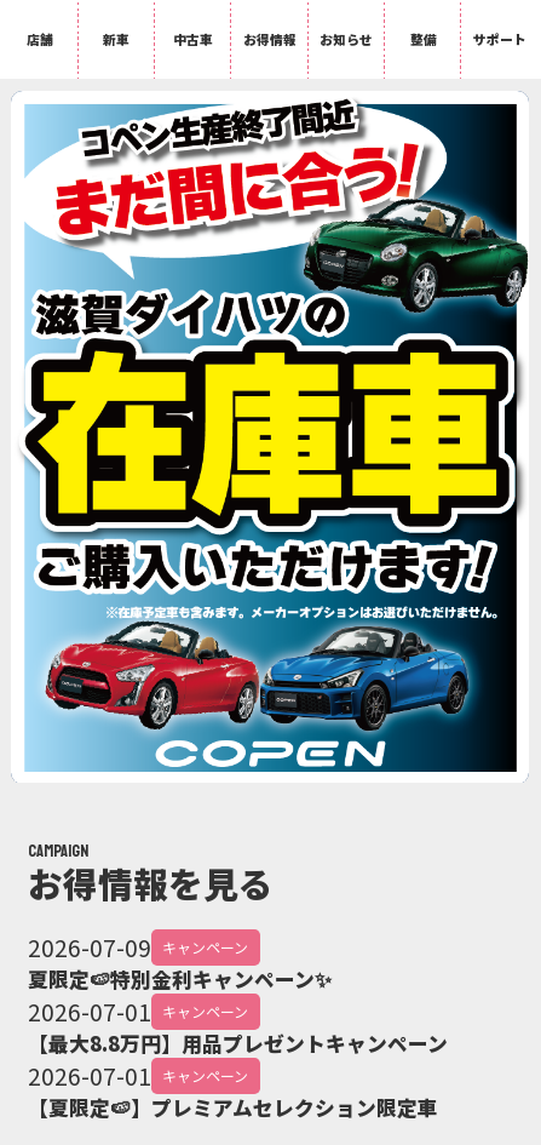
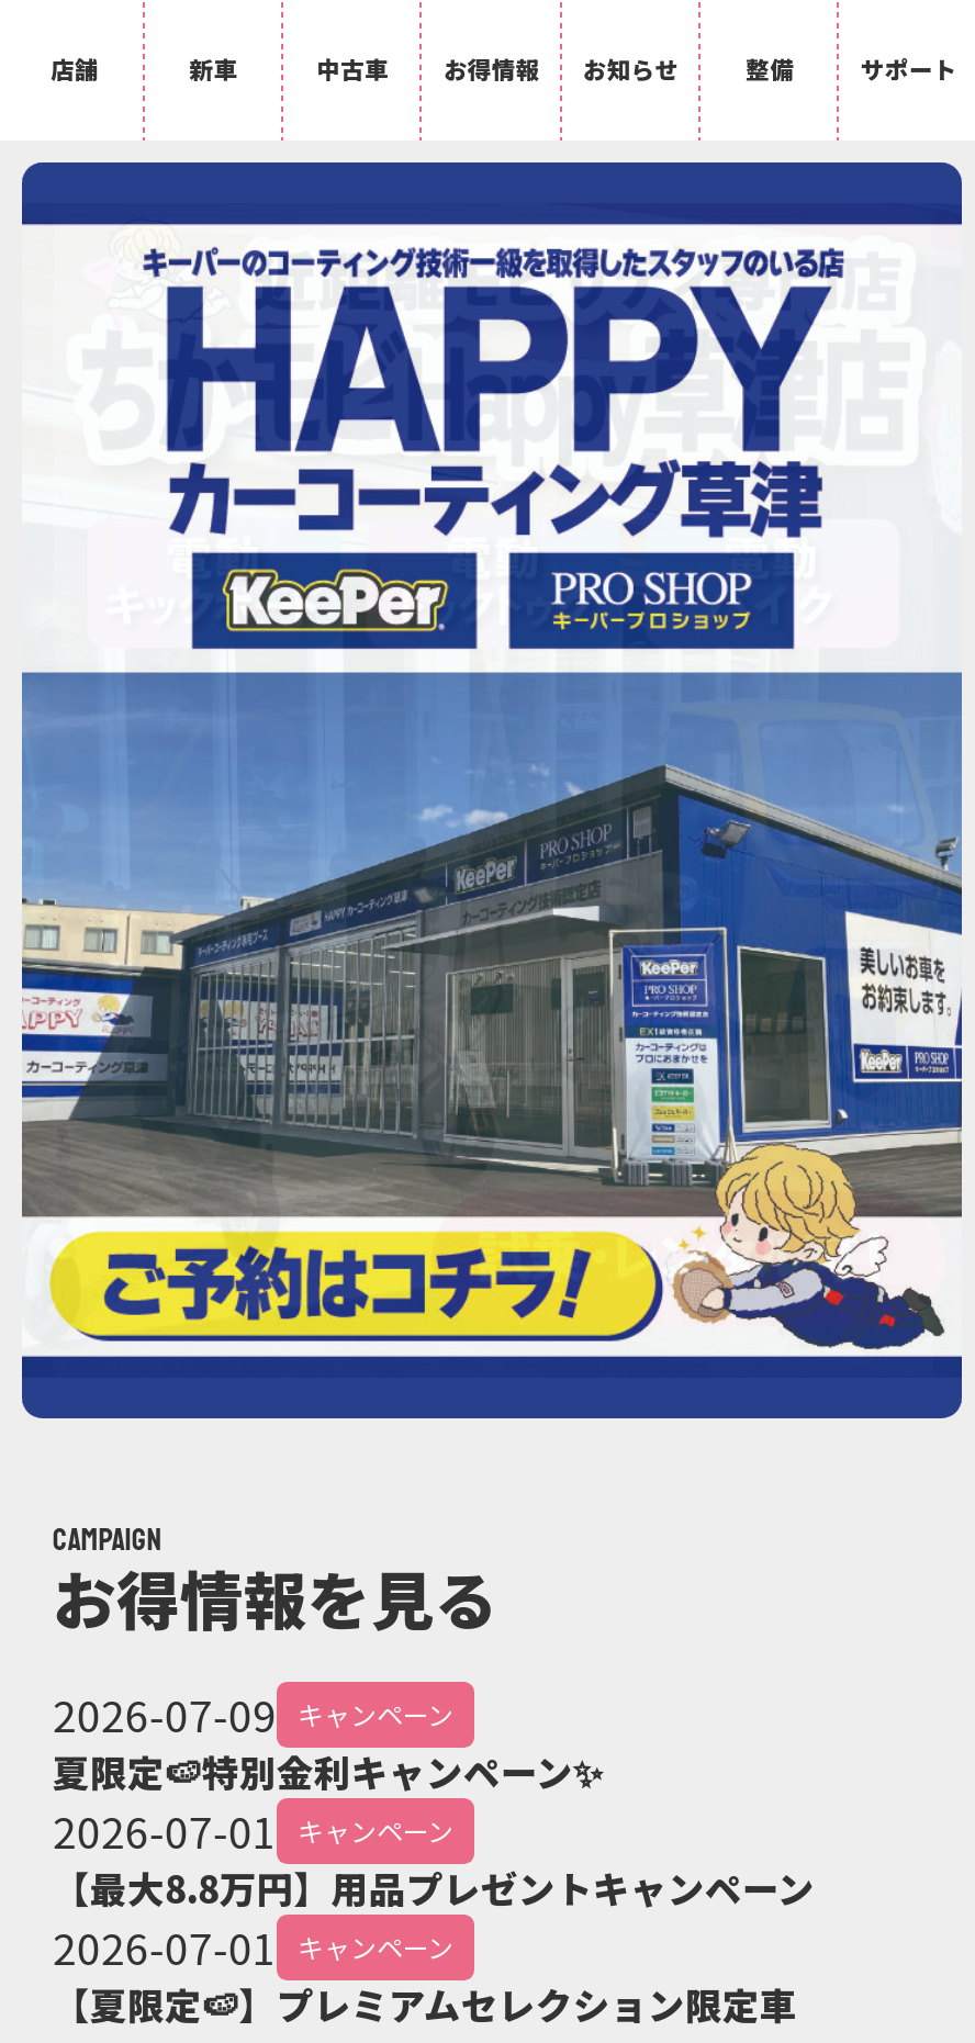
[11,91,529,784] [image] -> [20,160,964,1421] [image]

